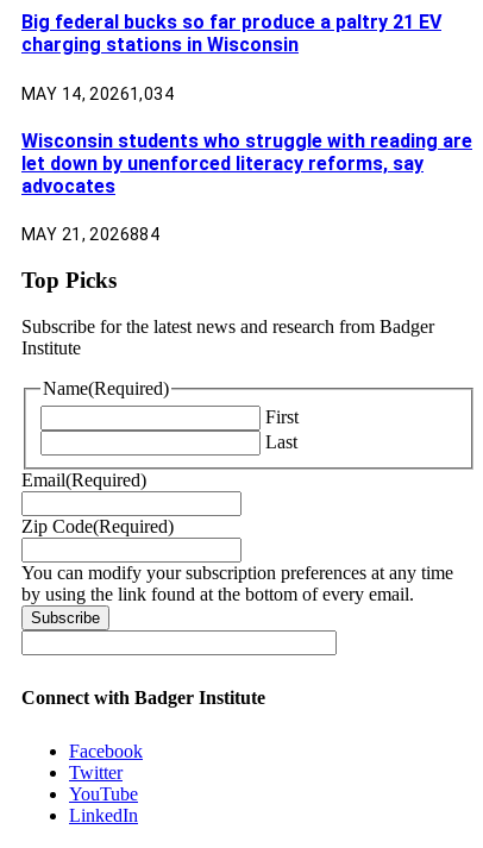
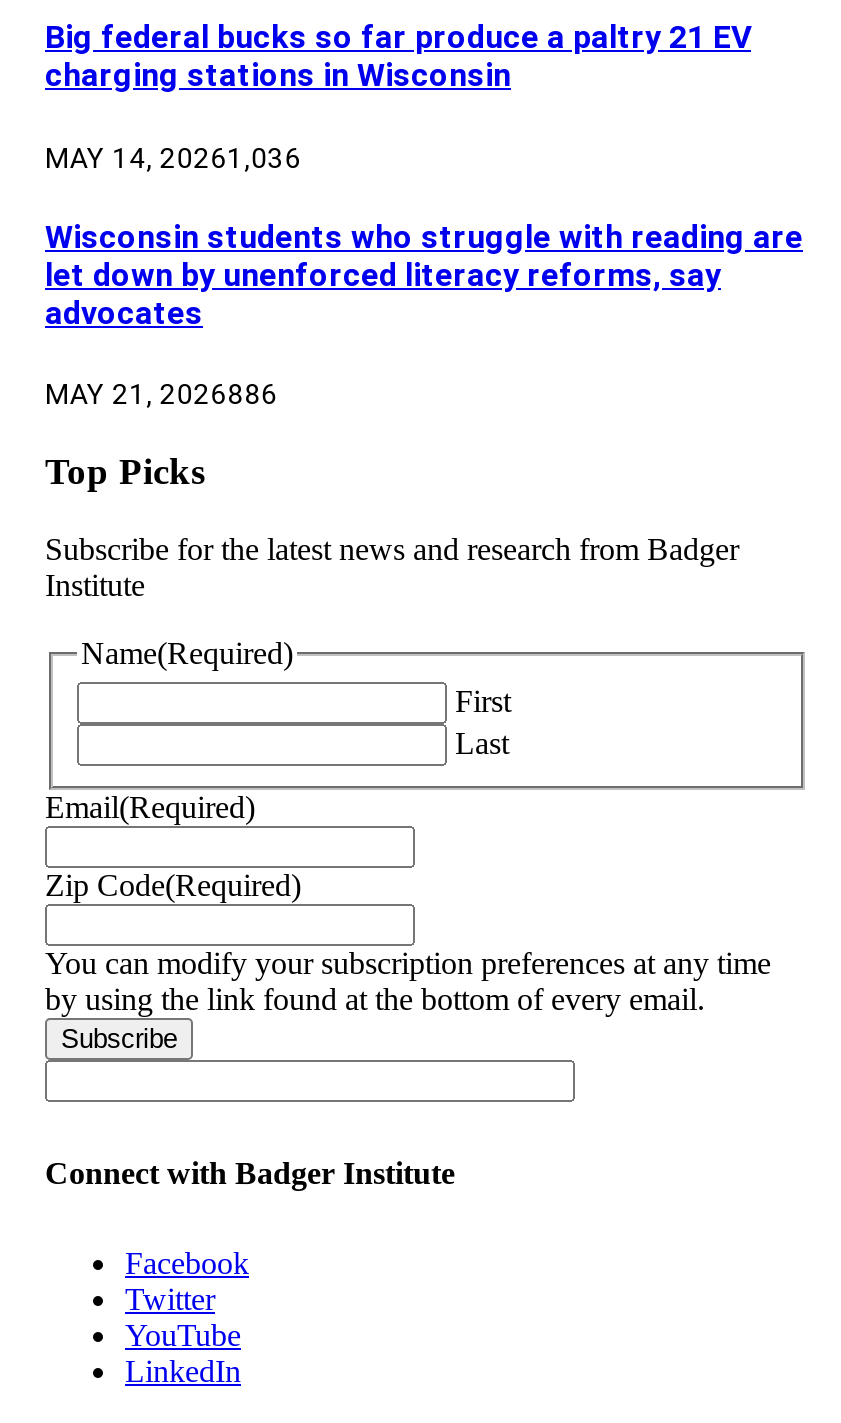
[21,84,174,103] MAY 14, 20261,034 -> [45,141,301,173] MAY 14, 20261,036
[21,225,160,244] MAY 21, 2026884 -> [45,378,278,410] MAY 21, 2026886

